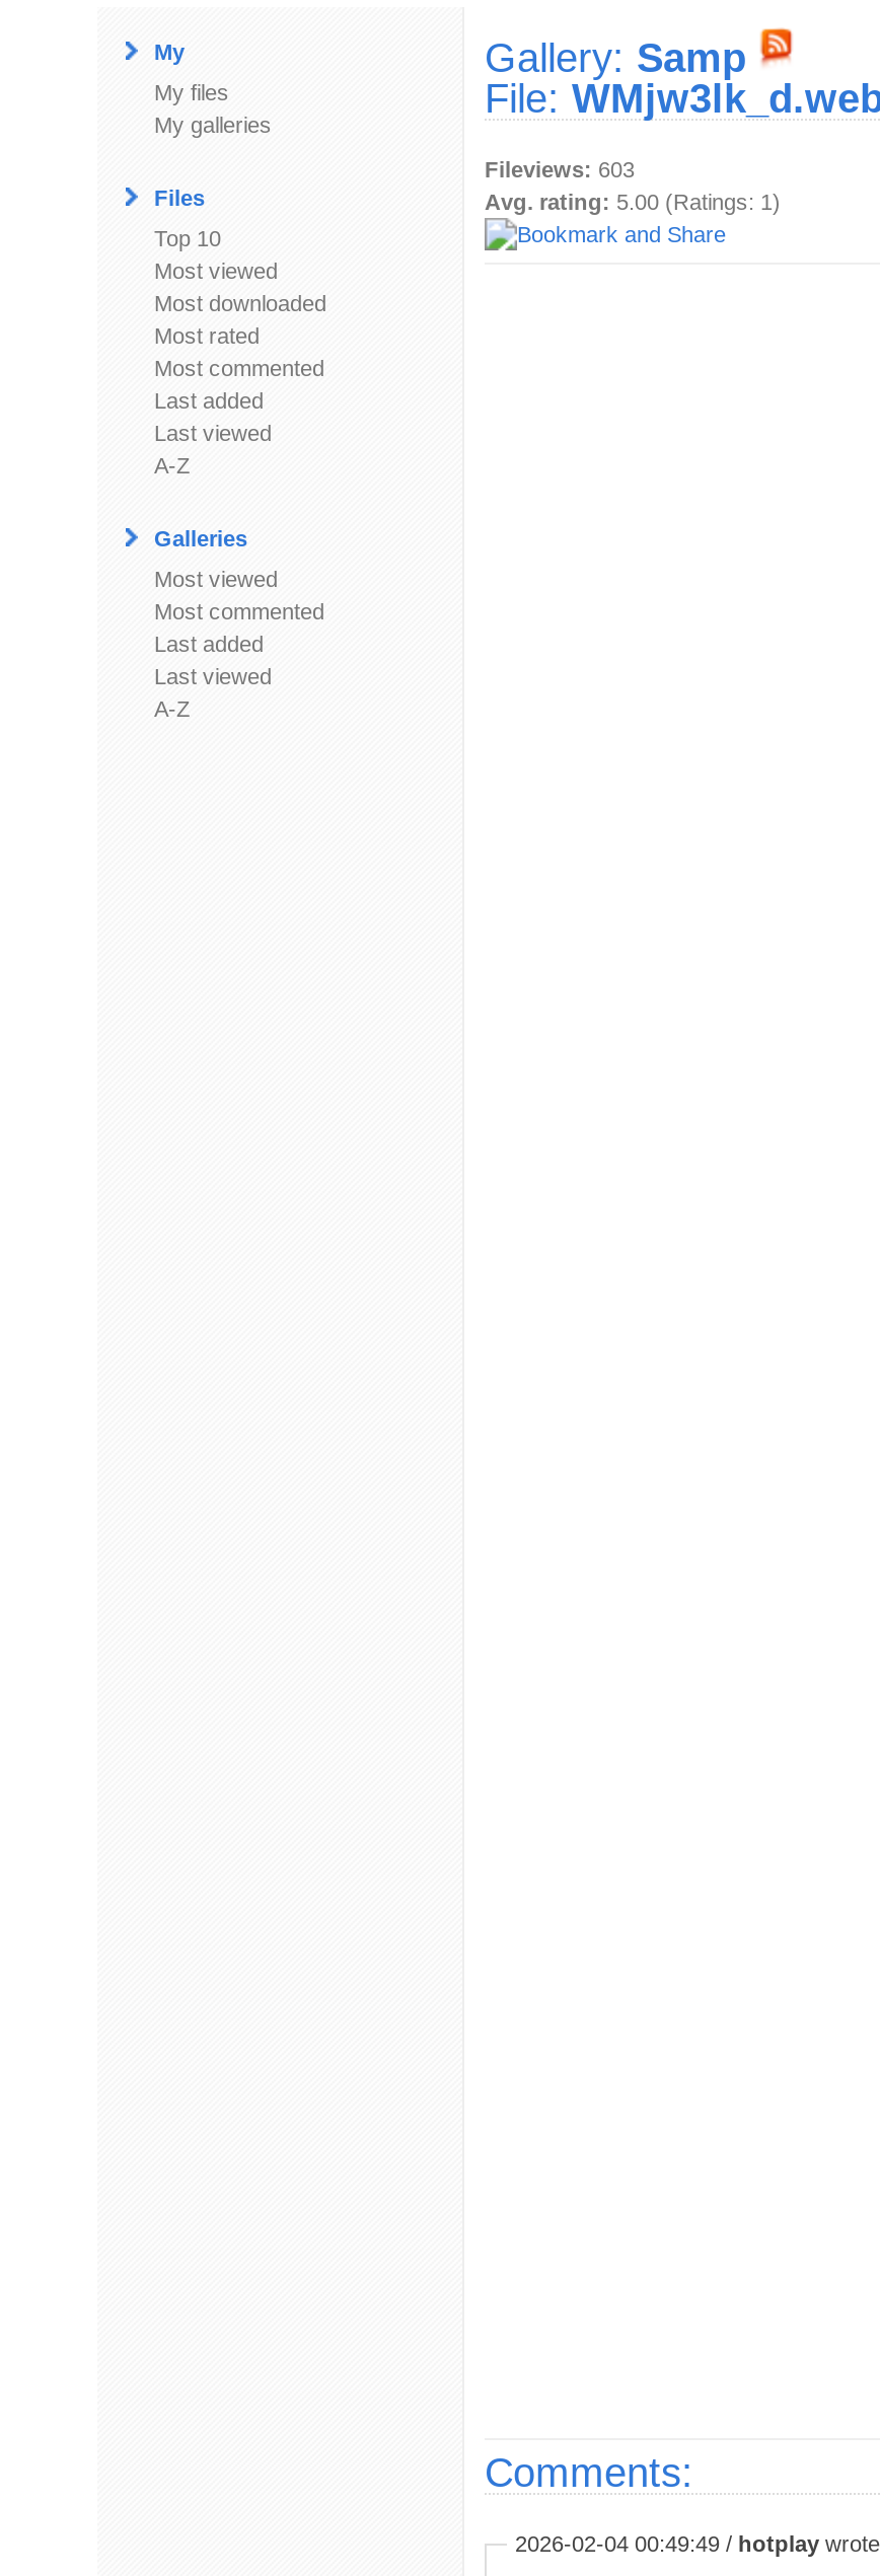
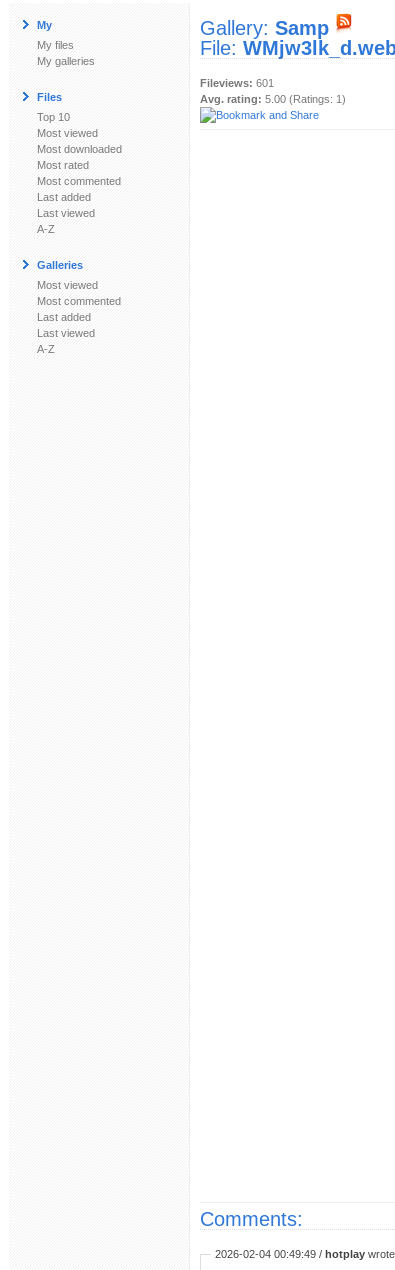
[485,157,635,181] Fileviews: 603 -> [200,77,274,89] Fileviews: 601

